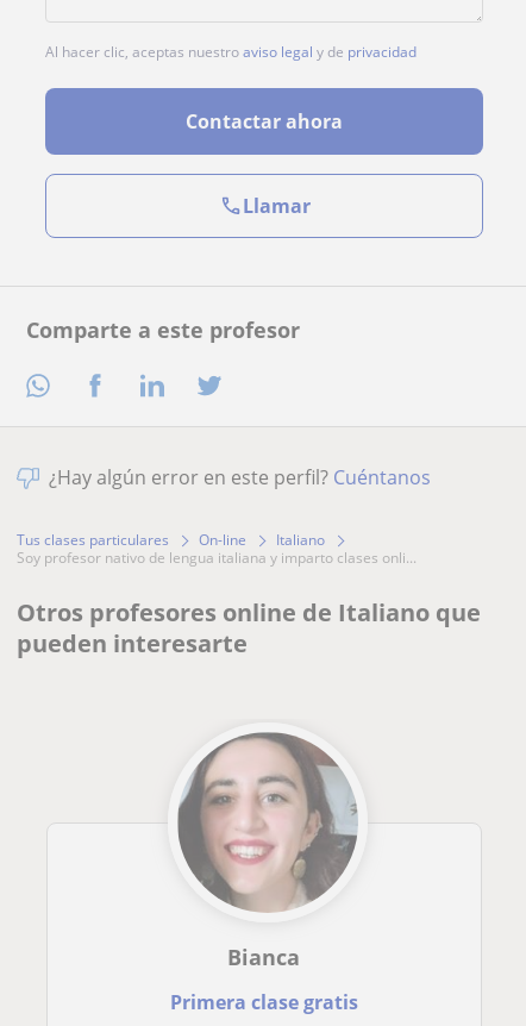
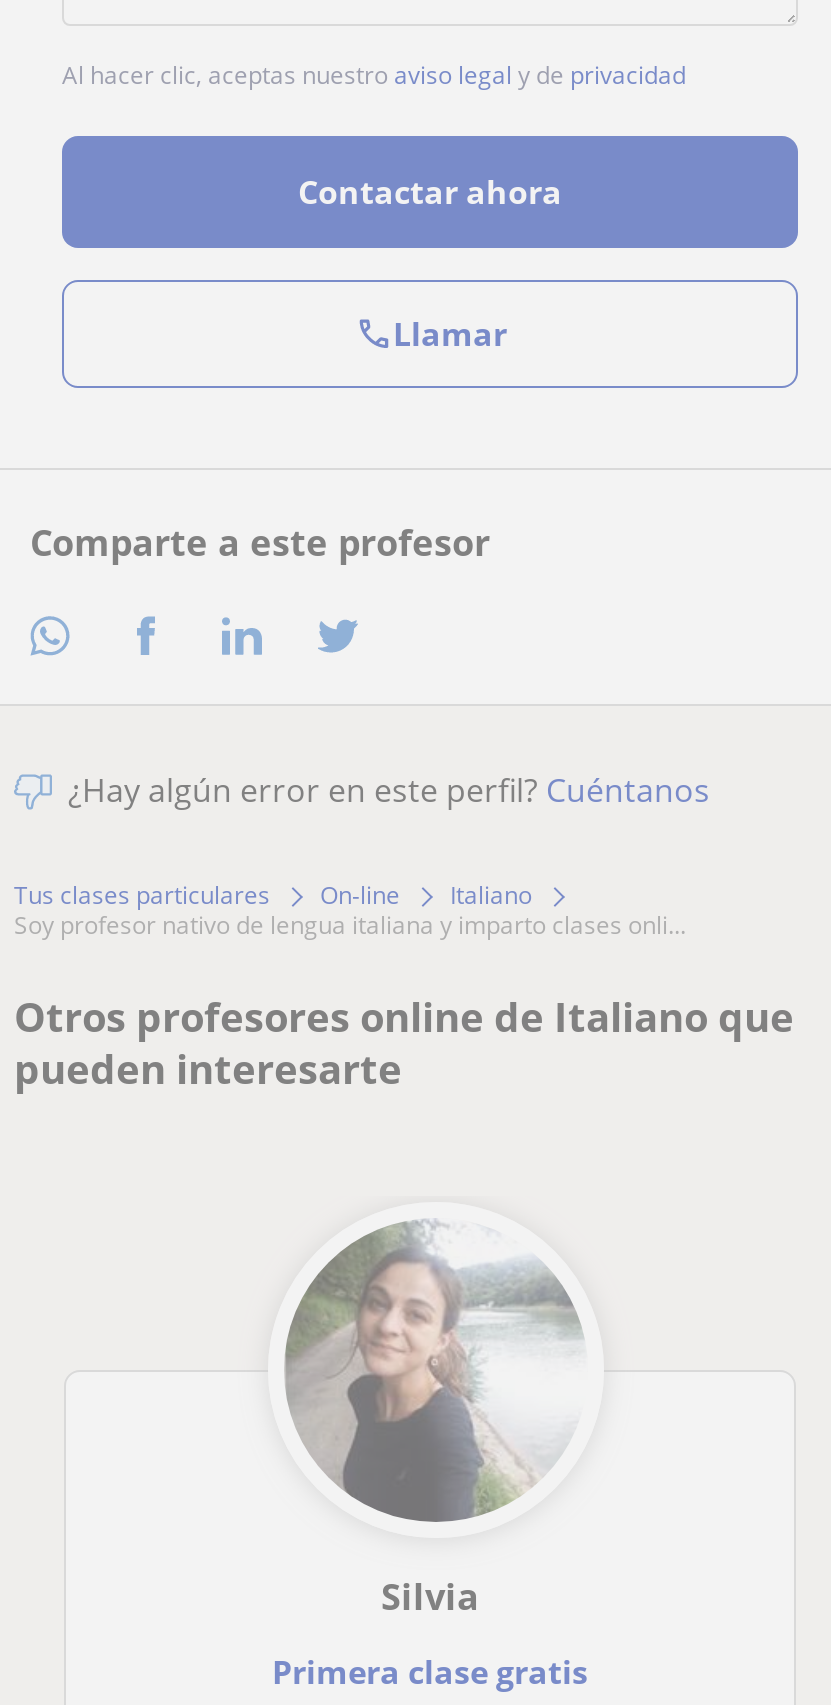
[179,731,358,972] [image] | Bianca -> [284,1218,586,1621] [image] | Silvia

